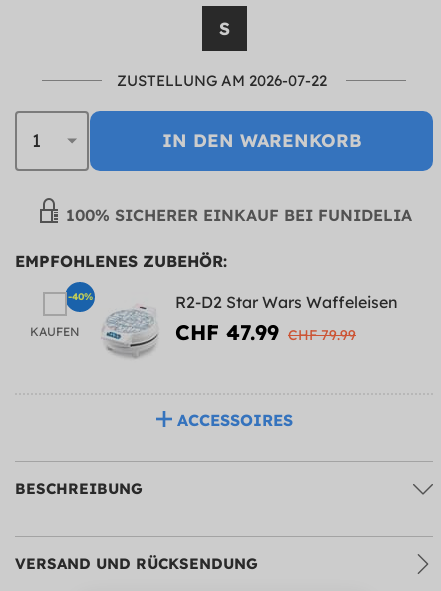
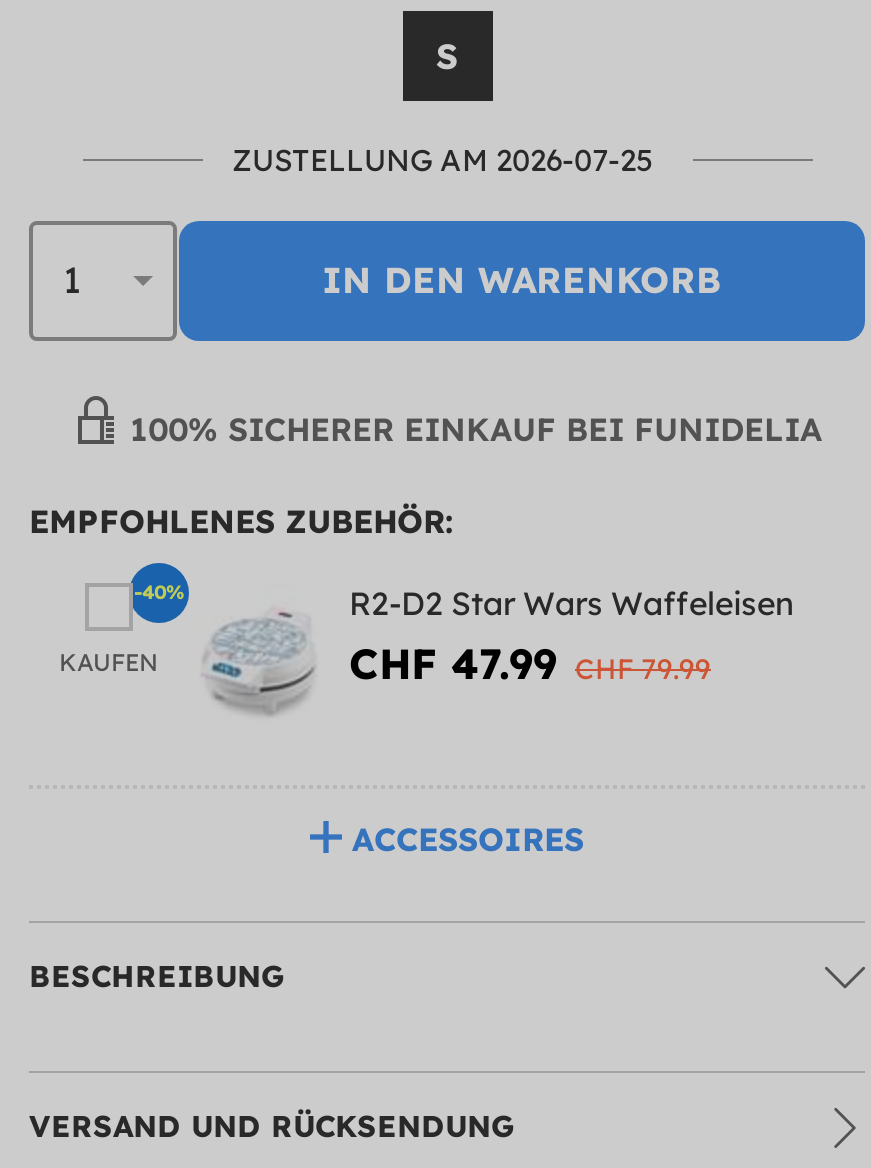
[117,71,327,90] ZUSTELLUNG AM 2026-07-22 -> [232,140,654,178] ZUSTELLUNG AM 2026-07-25

